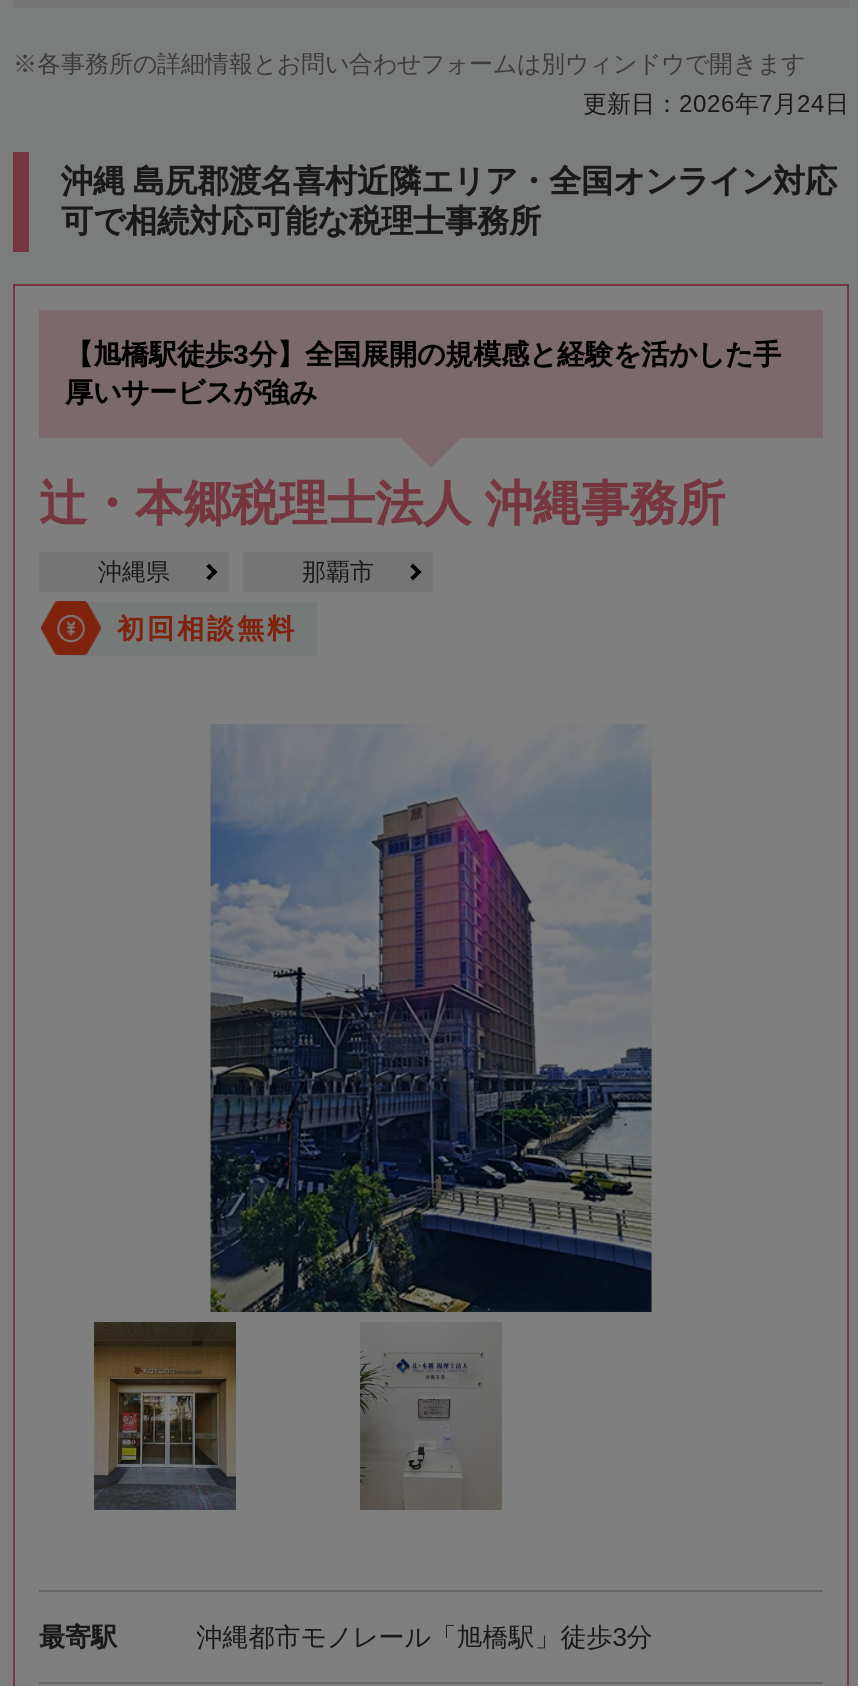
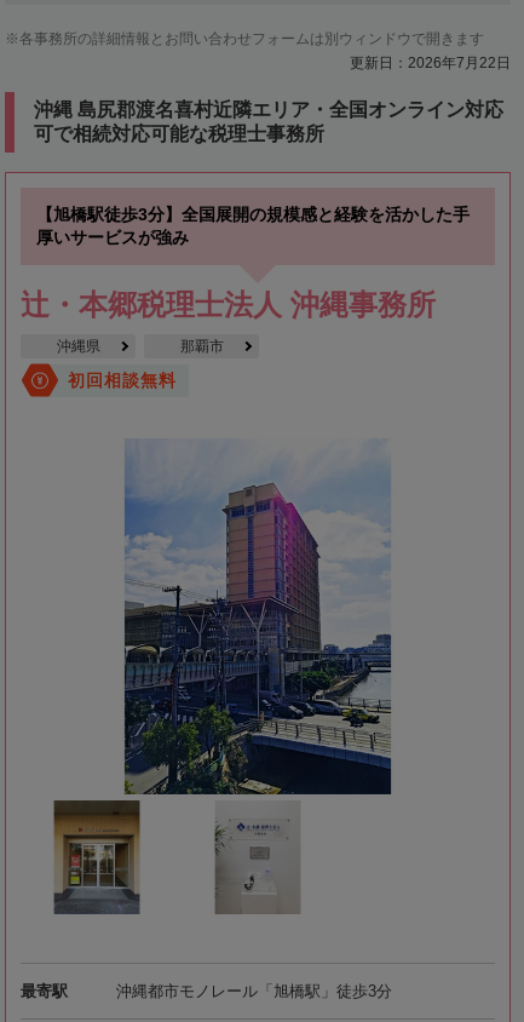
[583,89,849,117] 更新日：2026年7月24日 -> [350,54,511,71] 更新日：2026年7月22日

